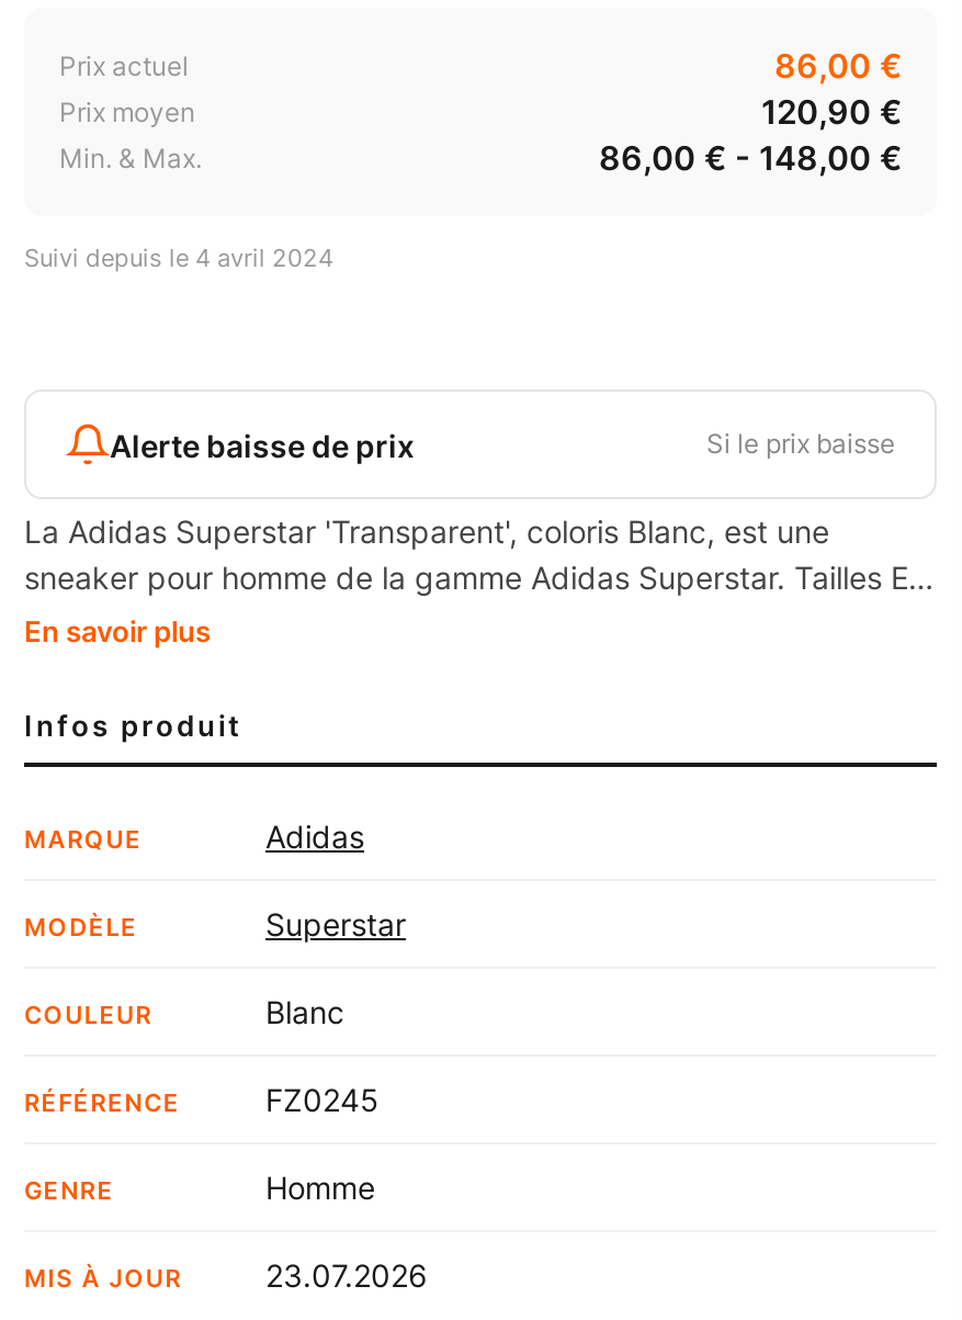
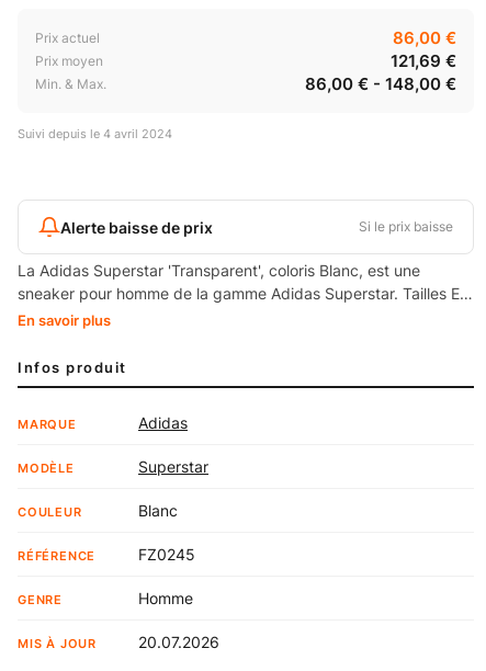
[761,91,902,133] 120,90 € -> [391,50,456,71] 121,69 €
[265,1256,428,1294] 23.07.2026 -> [138,633,219,651] 20.07.2026

